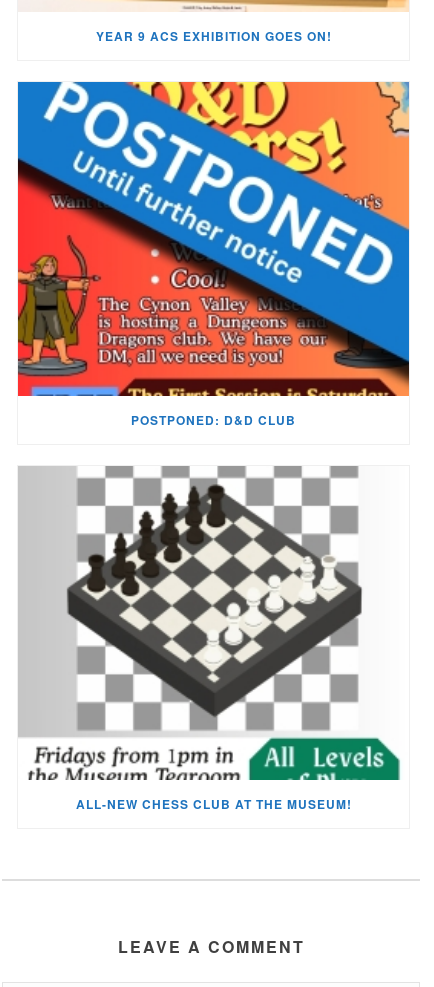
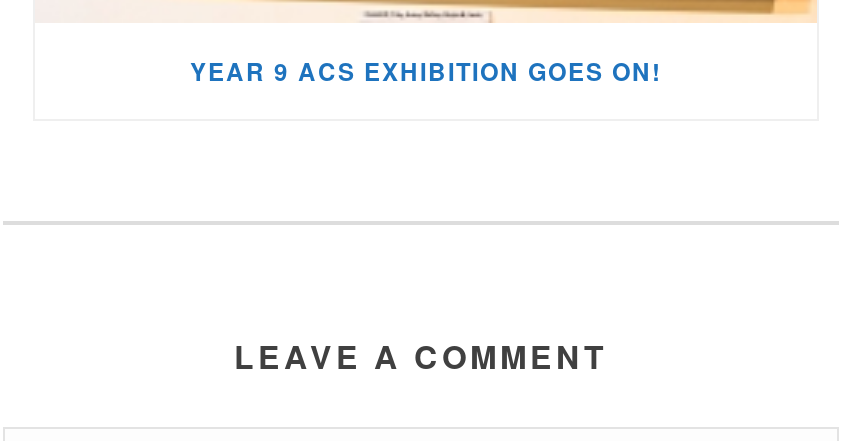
[17,81,410,429] [image] | POSTPONED: D&D CLUB -> none
[18,465,401,813] [image] | ALL-NEW CHESS CLUB AT THE MUSEUM! -> none

